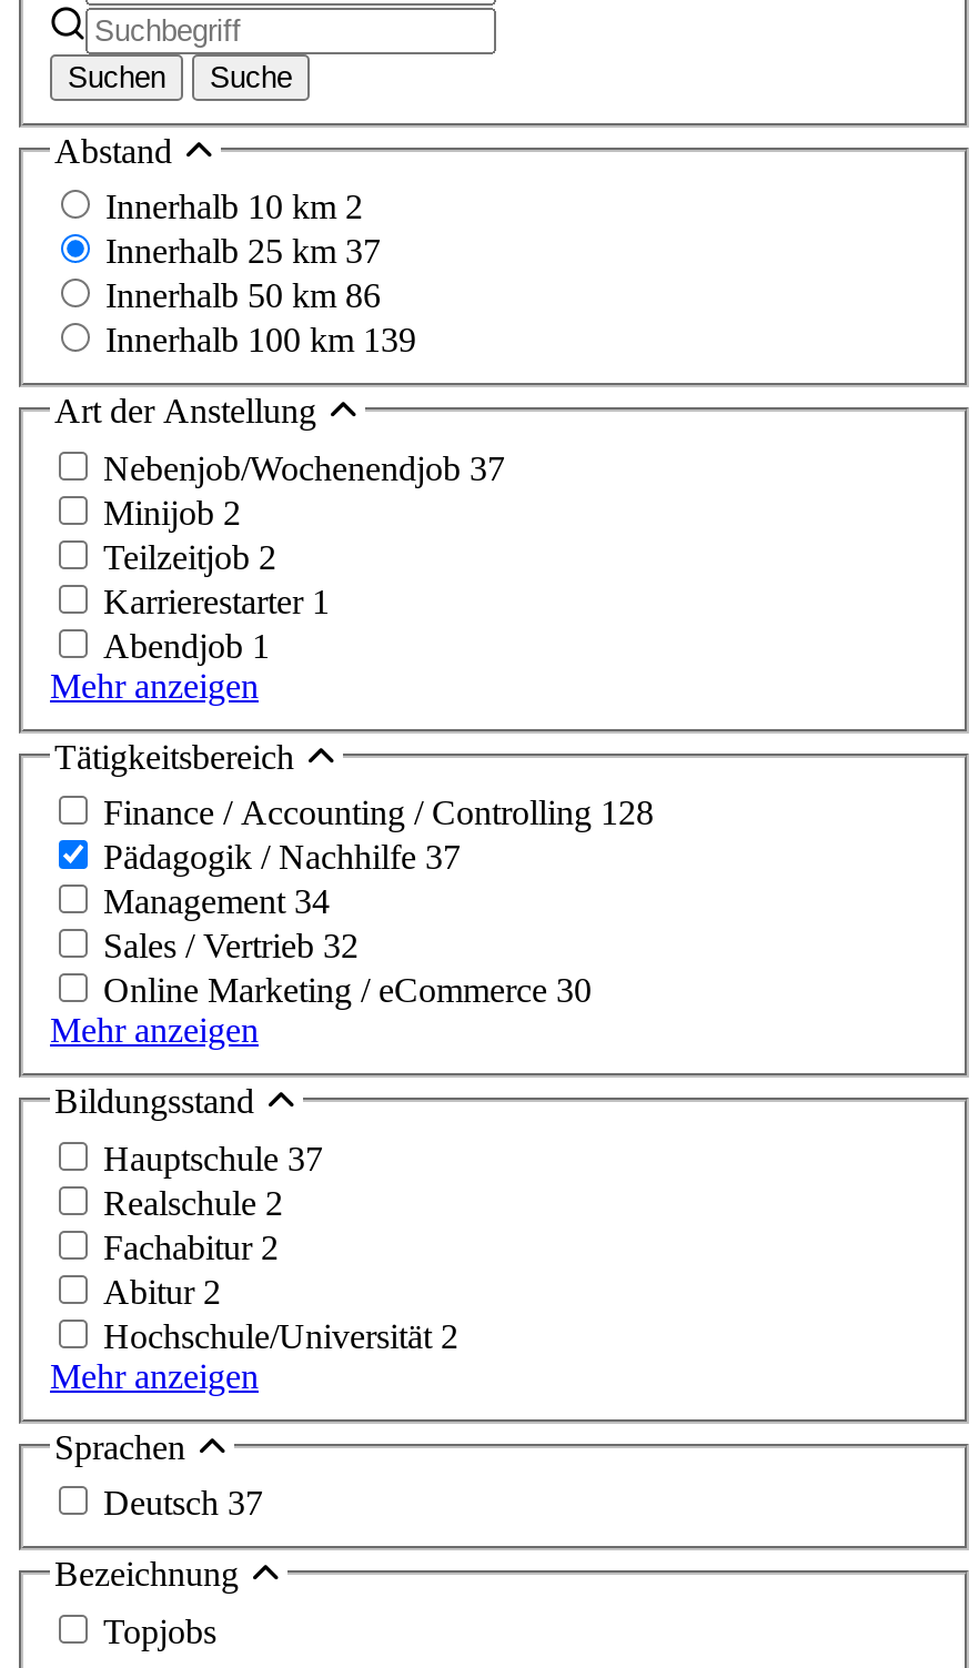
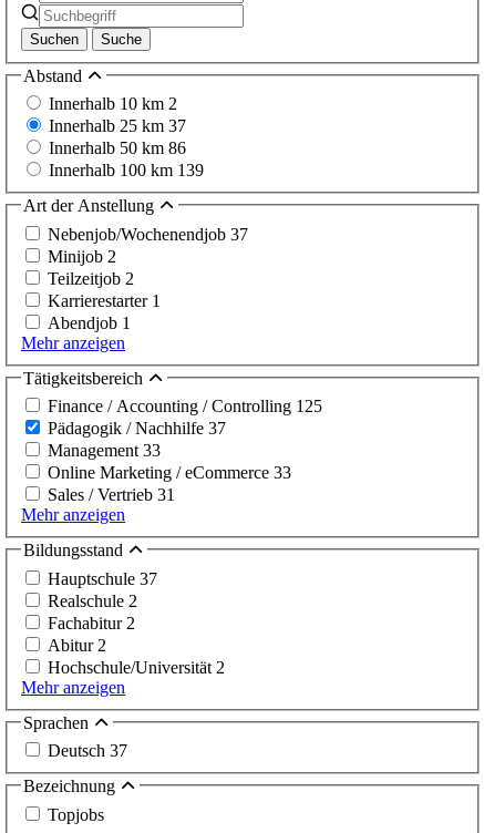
[103,794,654,832] Finance / Accounting / Controlling 128 -> [48,397,322,416] Finance / Accounting / Controlling 125
[103,883,592,1009] Management 34 | Sales / Vertrieb 32 | Online Marketing / eCommerce 30 -> [48,441,291,504] Management 33 | Online Marketing / eCommerce 33 | Sales / Vertrieb 31

